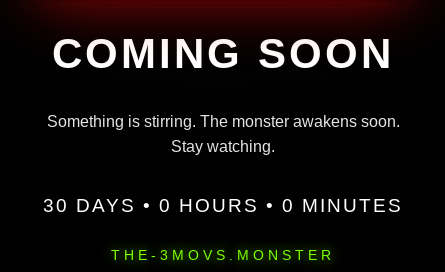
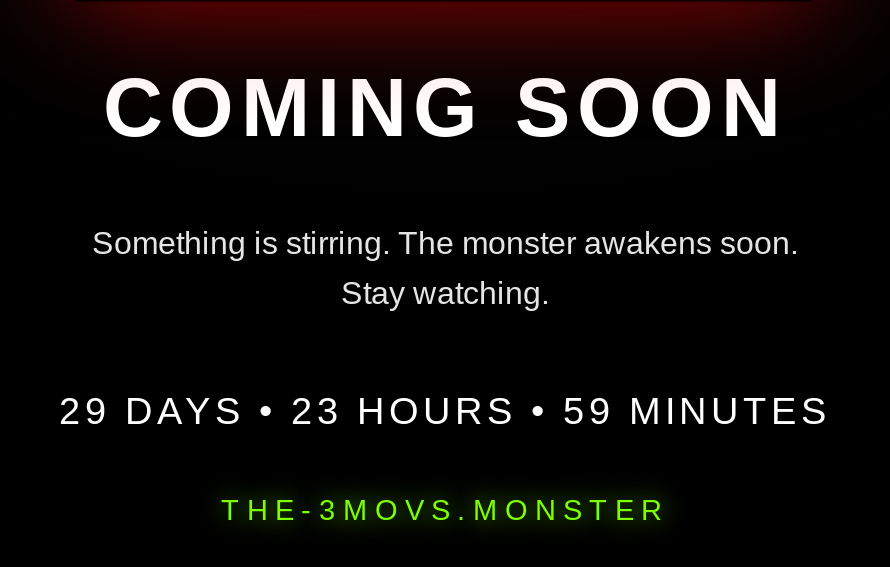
[43,195,403,216] 30 DAYS • 0 HOURS • 0 MINUTES -> [59,390,831,432] 29 DAYS • 23 HOURS • 59 MINUTES

